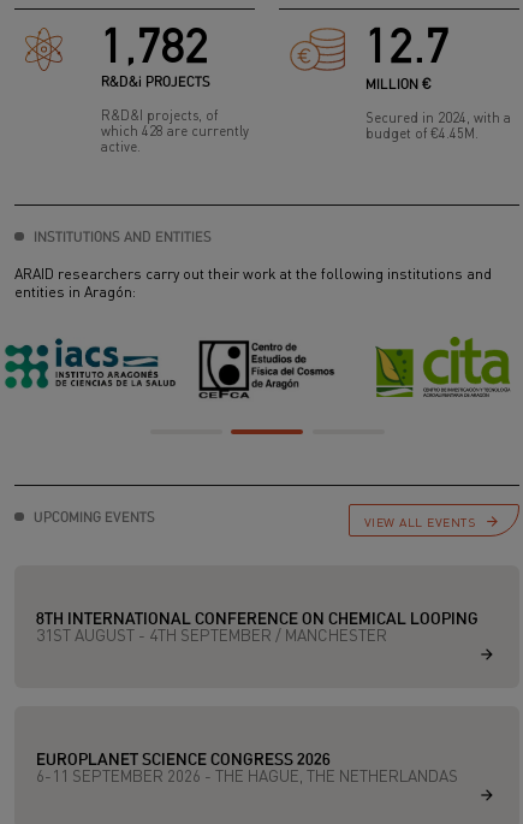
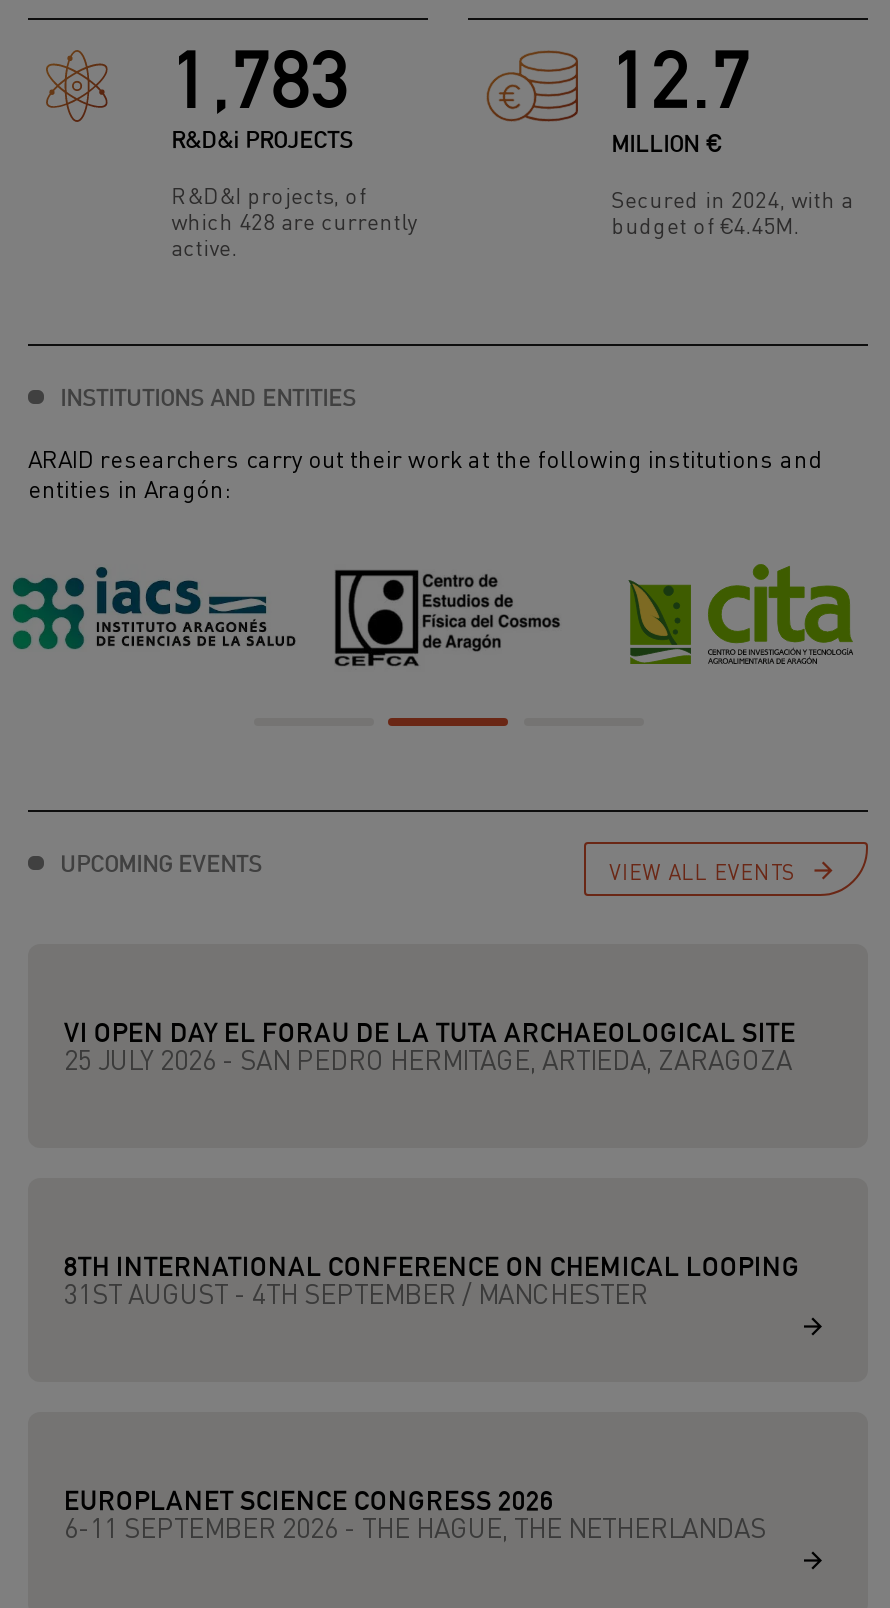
none -> [64,1017,796,1077] VI OPEN DAY EL FORAU DE LA TUTA ARCHAEOLOGICAL SITE | 25 JULY 2026 - SAN PEDRO HERMITAGE, ARTIEDA, ZARAGOZA

